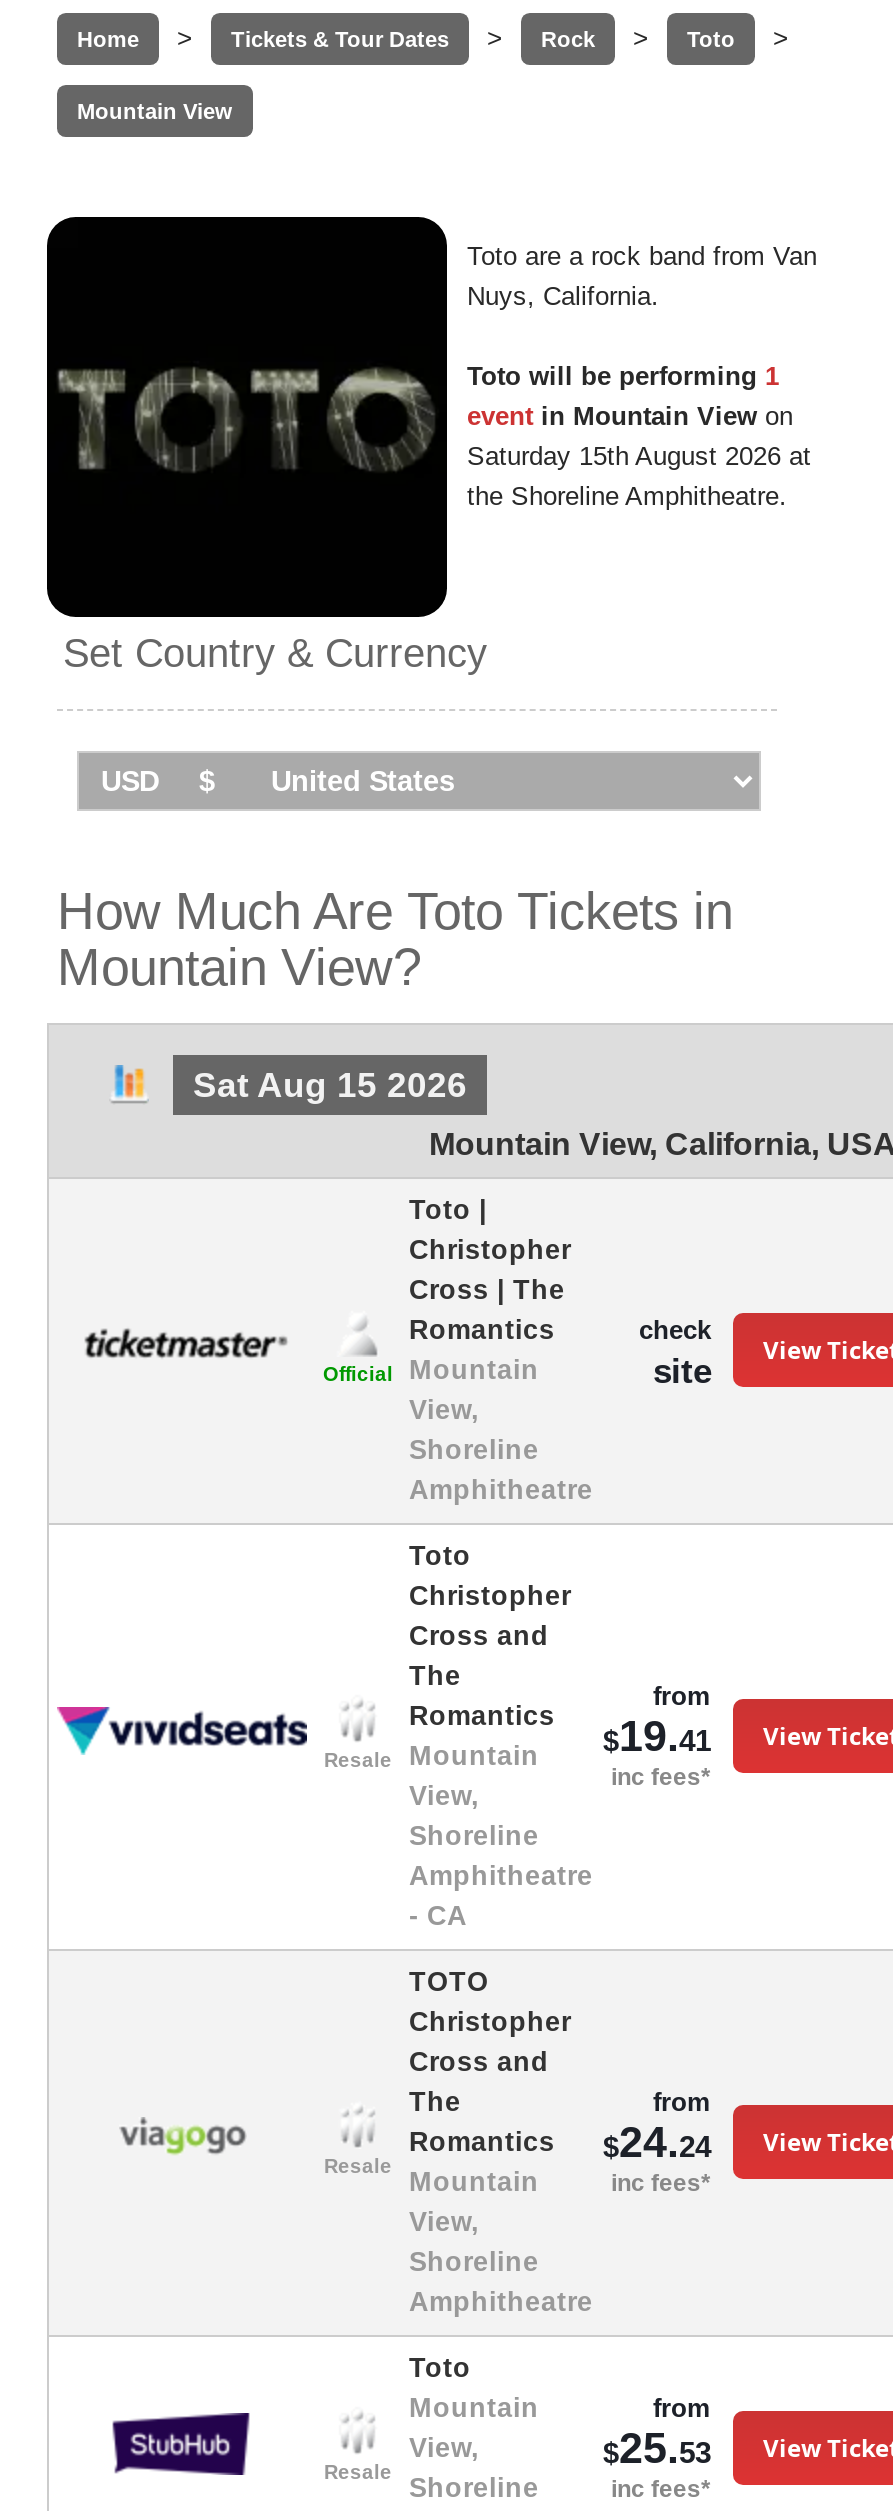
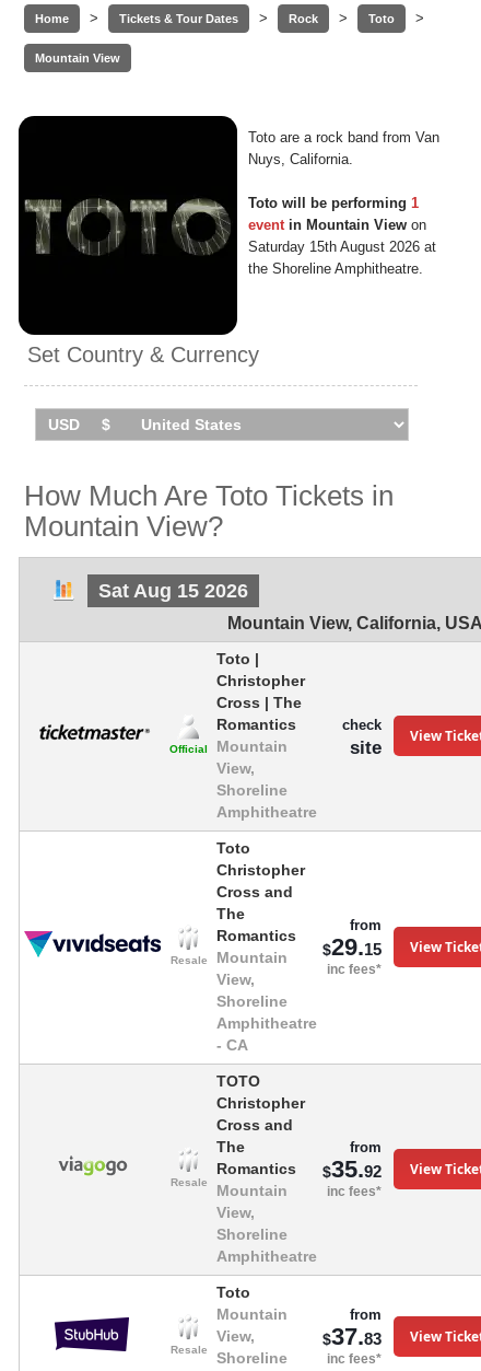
[603,1711,711,1761] $19.41 -> [322,933,382,961] $29.15
[603,2117,711,2167] $24.24 -> [322,1156,382,1183] $35.92
[603,2423,711,2473] $25.53 -> [322,1323,382,1350] $37.83

